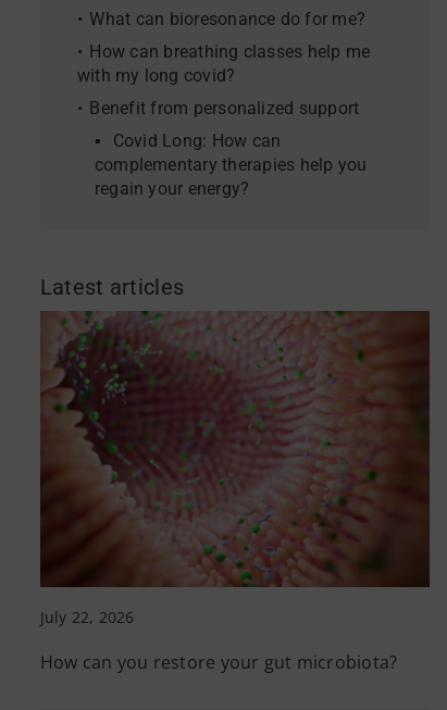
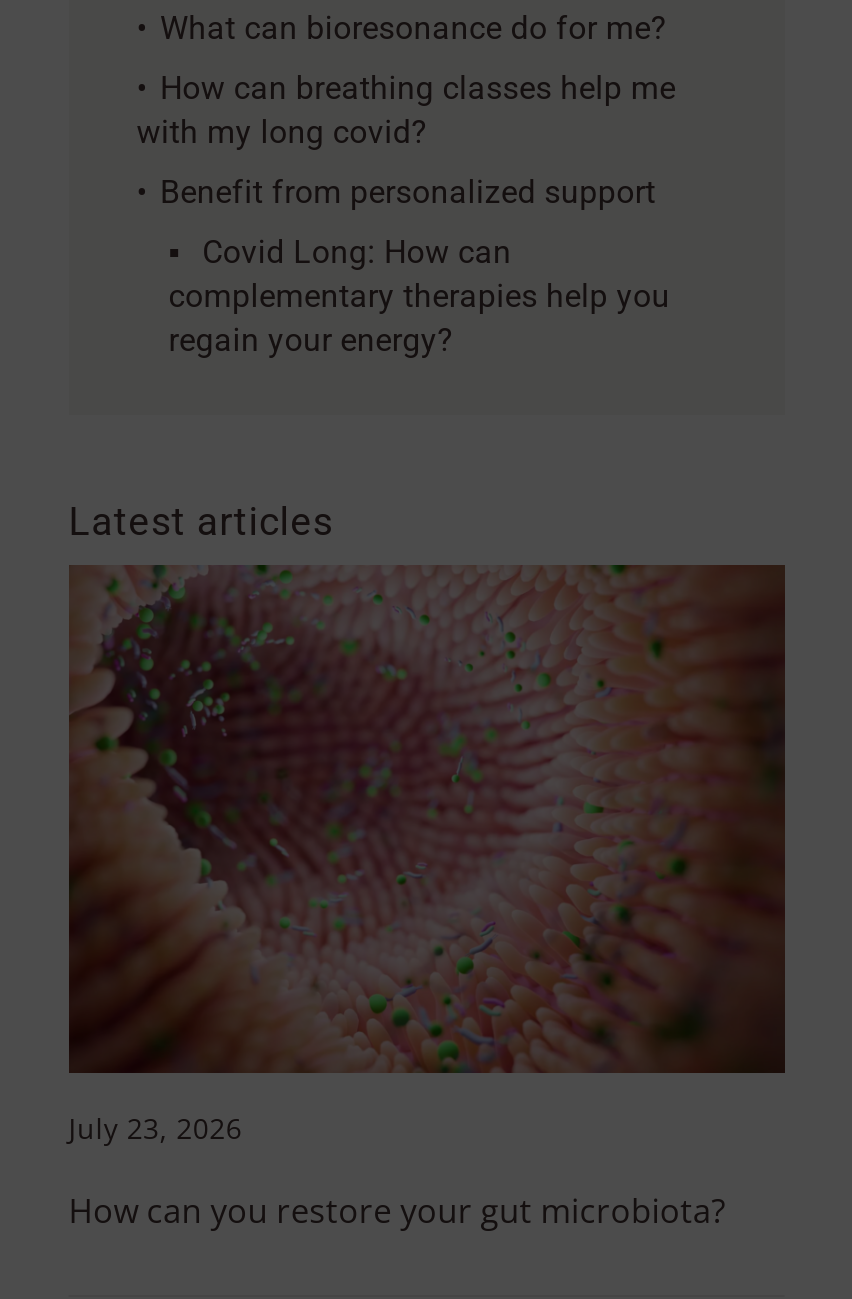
[40,607,134,627] July 22, 2026 -> [69,1109,242,1147] July 23, 2026

